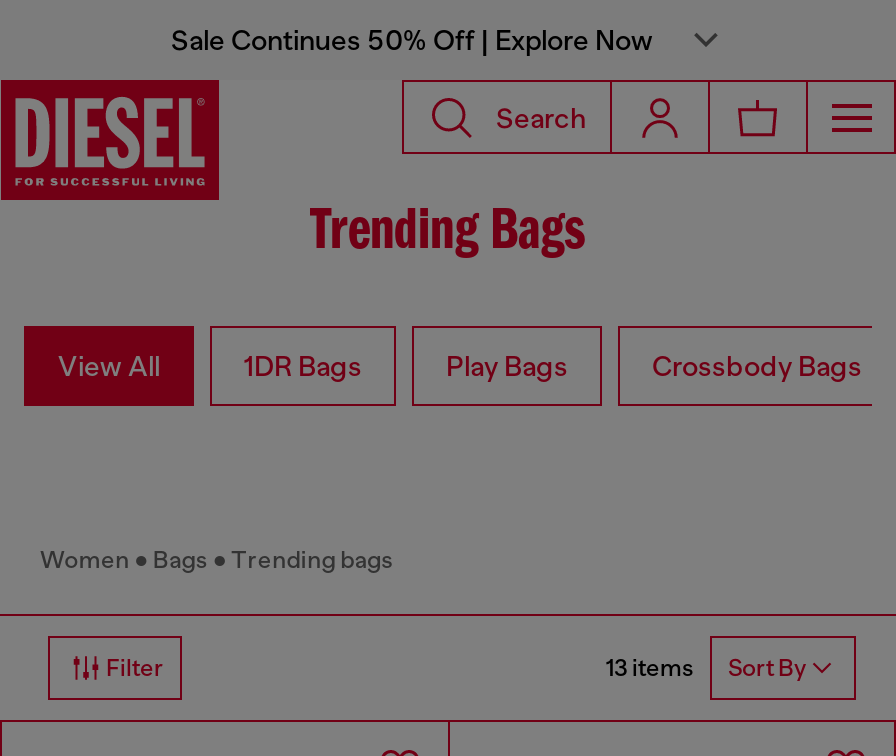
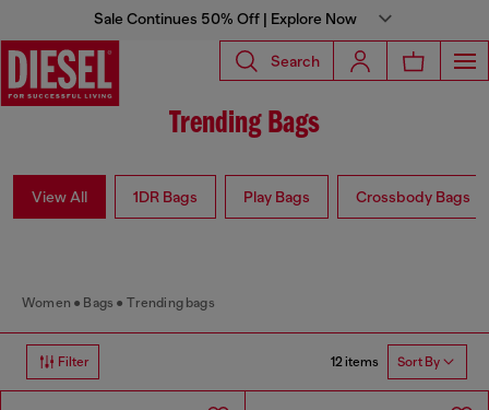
[606,654,806,683] 13 items Sort By -> [331,354,440,370] 12 items Sort By

